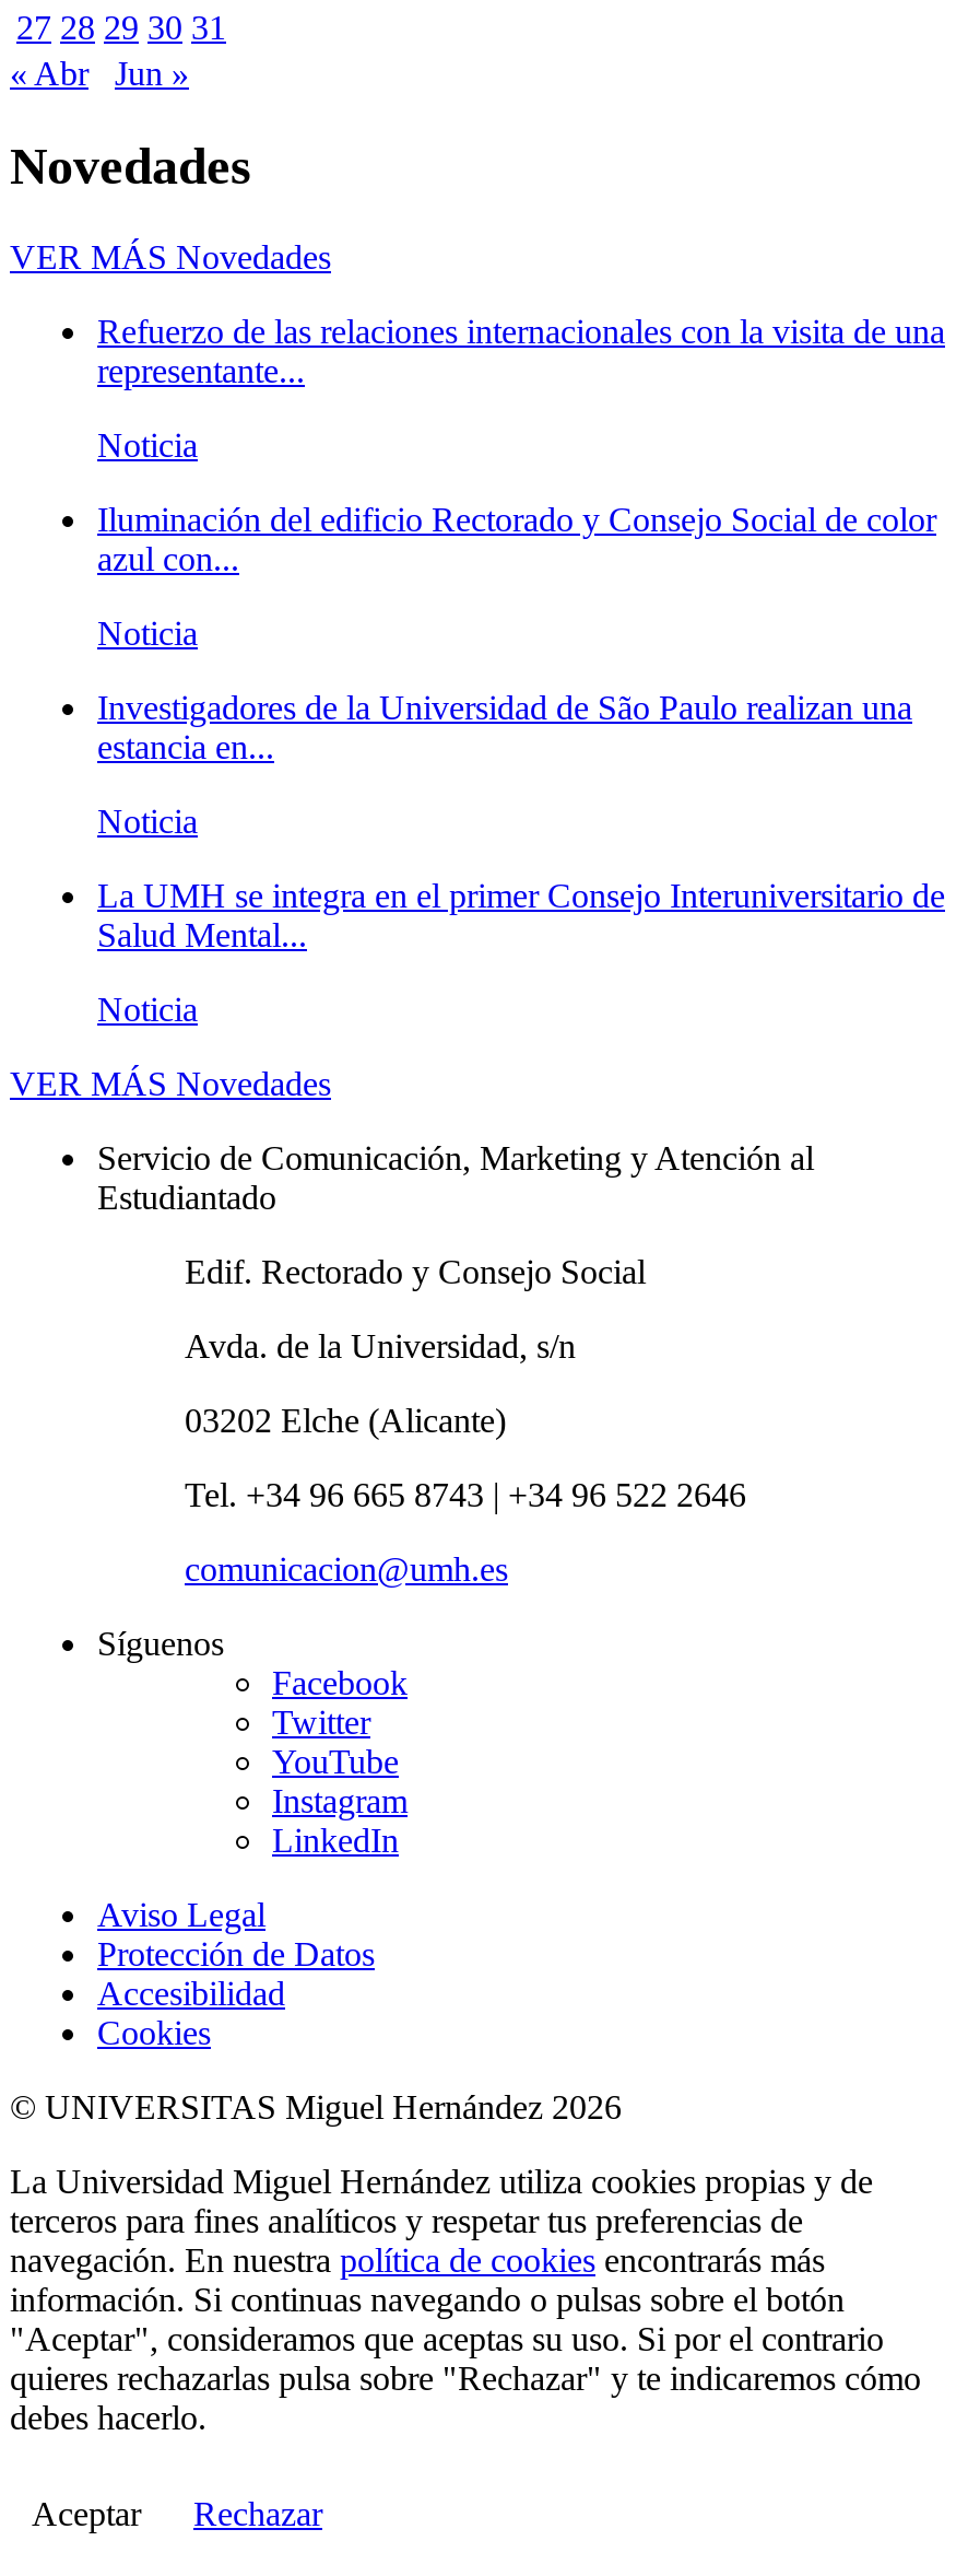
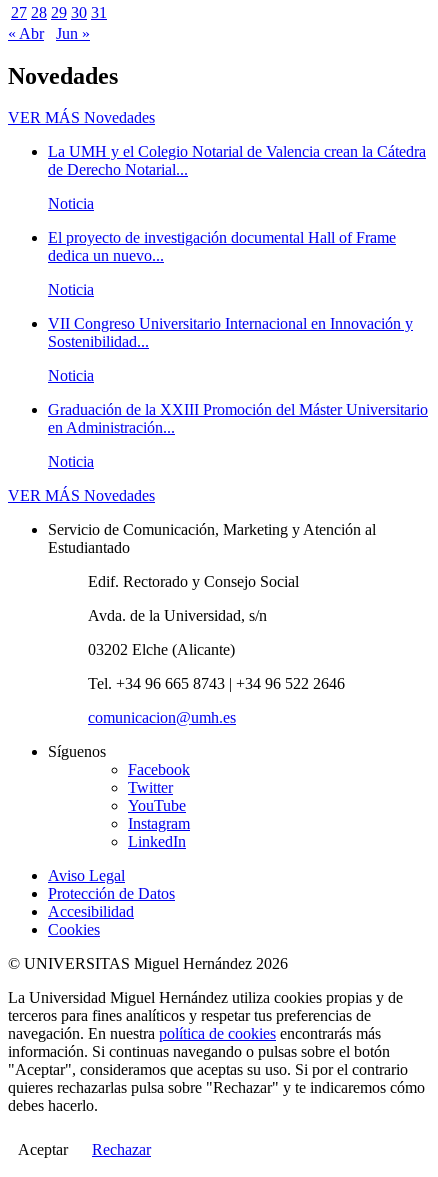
[97,314,945,390] Refuerzo de las relaciones internacionales con la visita de una | representante... -> [48,143,426,178] La UMH y el Colegio Notarial de Valencia crean la Cátedra | de Derecho Notarial...
[97,502,936,578] Iluminación del edificio Rectorado y Consejo Social de color | azul con... -> [48,229,396,264] El proyecto de investigación documental Hall of Frame | dedica un nuevo...
[97,690,912,766] Investigadores de la Universidad de São Paulo realizan una | estancia en... -> [48,315,413,350] VII Congreso Universitario Internacional en Innovación y | Sostenibilidad...
[97,878,945,954] La UMH se integra en el primer Consejo Interuniversitario de | Salud Mental... -> [48,401,428,436] Graduación de la XXIII Promoción del Máster Universitario | en Administración...

